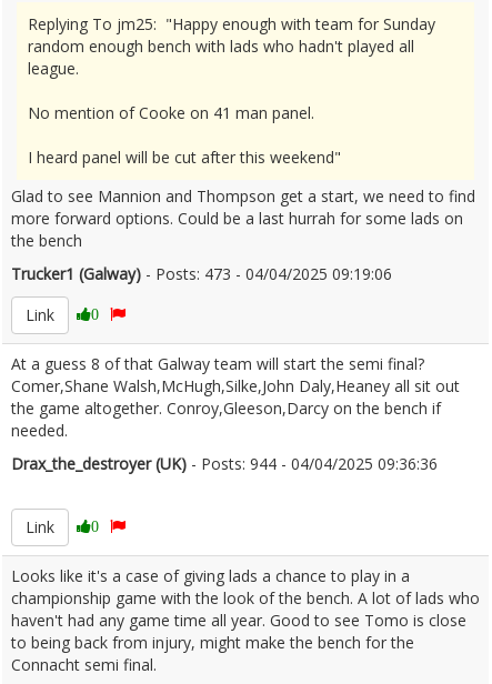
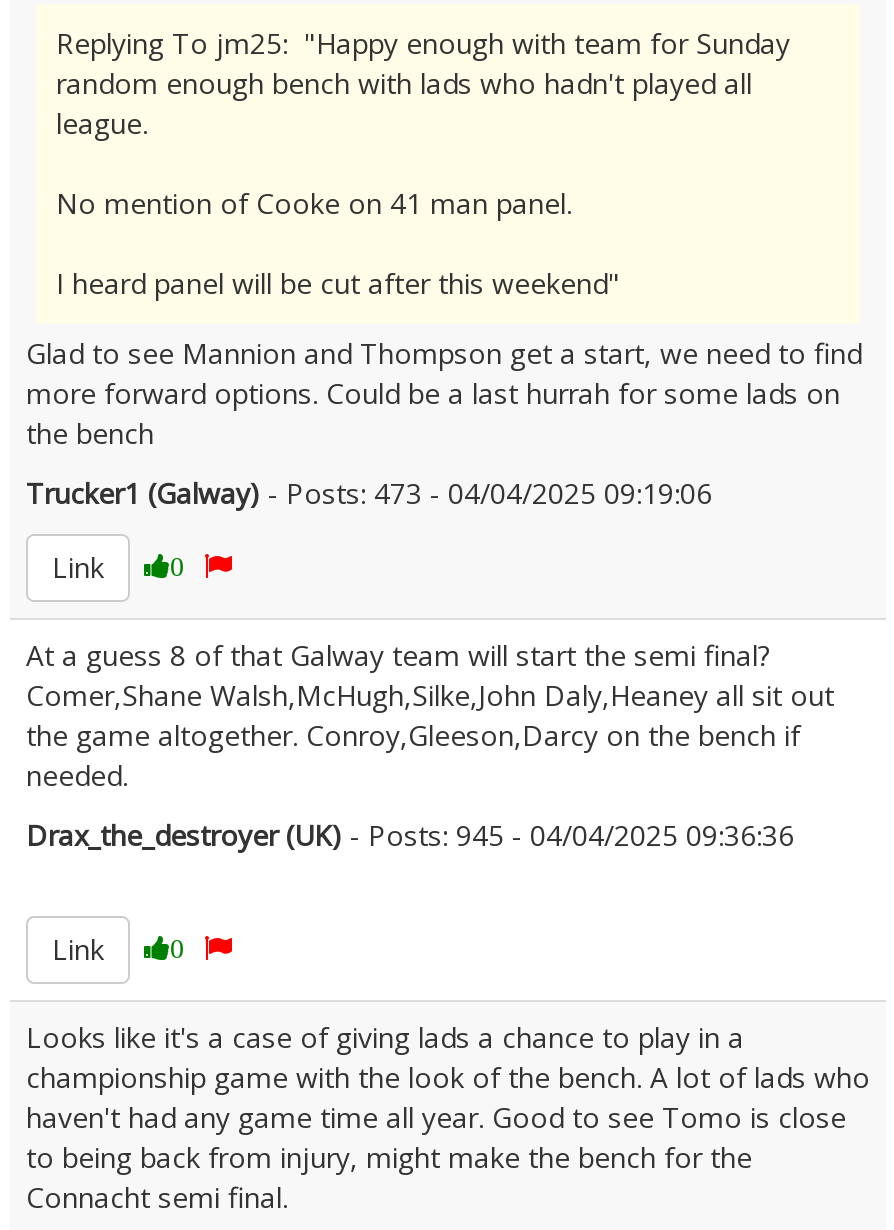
[11,453,438,474] Drax_the_destroyer (UK) - Posts: 944 - 04/04/2025 09:36:36 -> [26,816,794,854] Drax_the_destroyer (UK) - Posts: 945 - 04/04/2025 09:36:36

